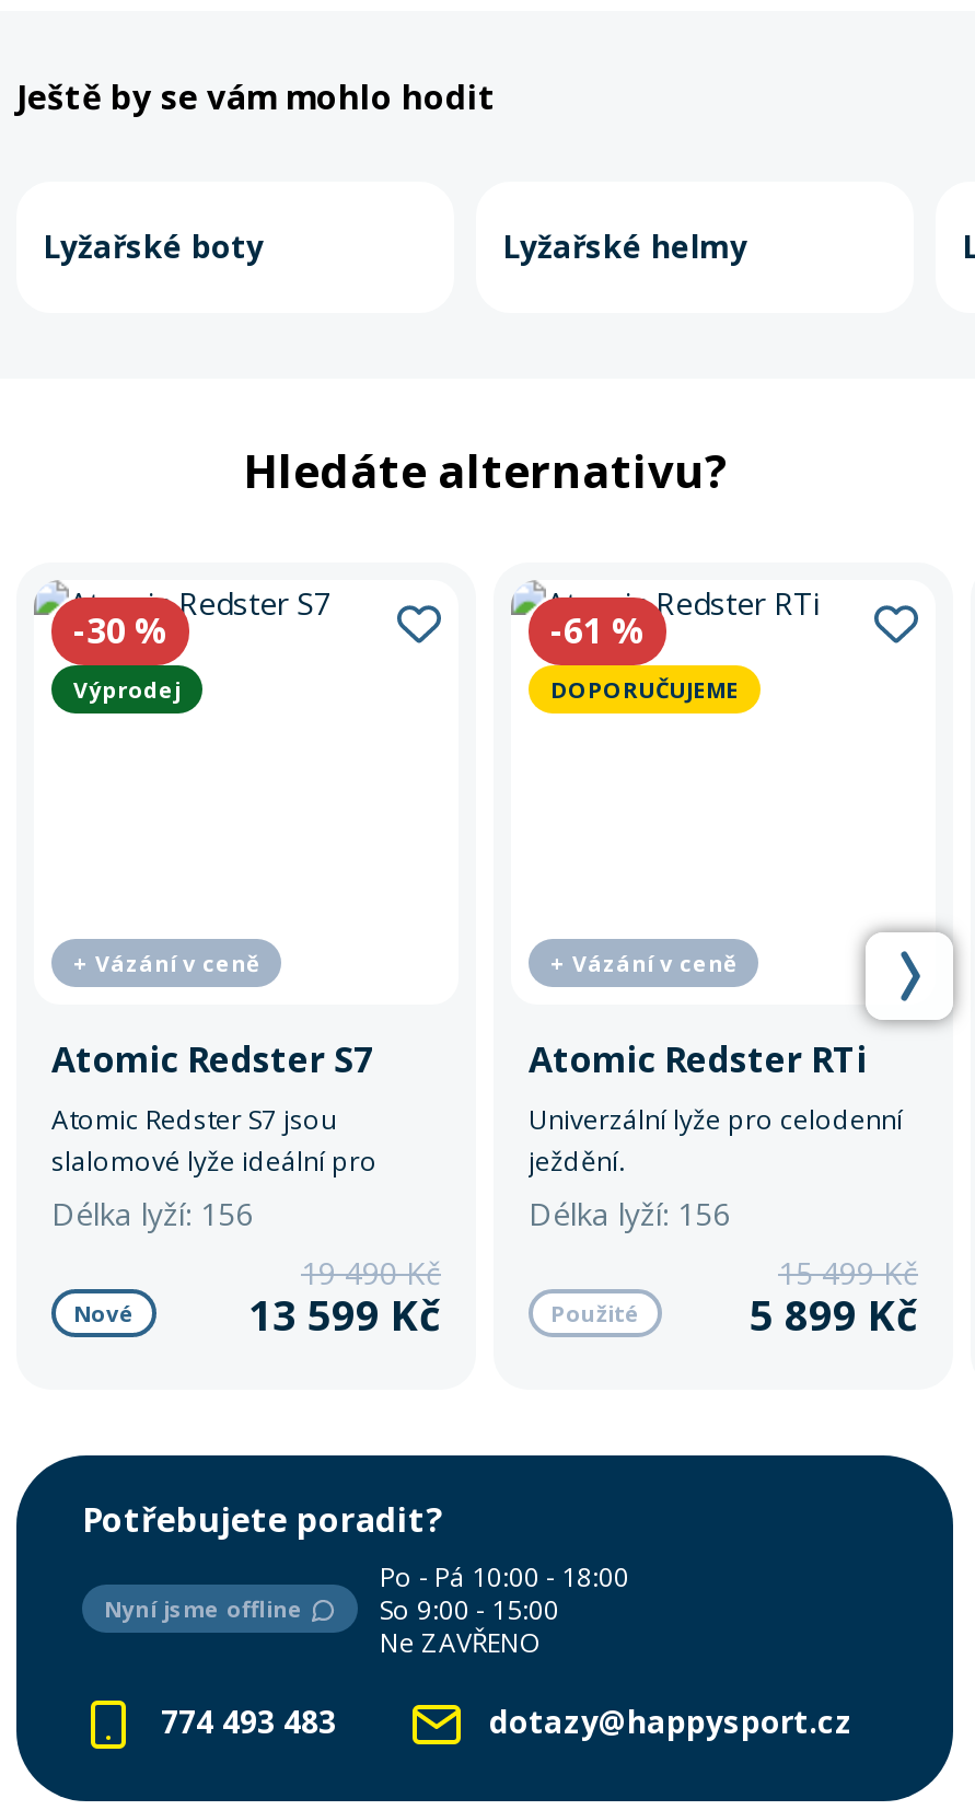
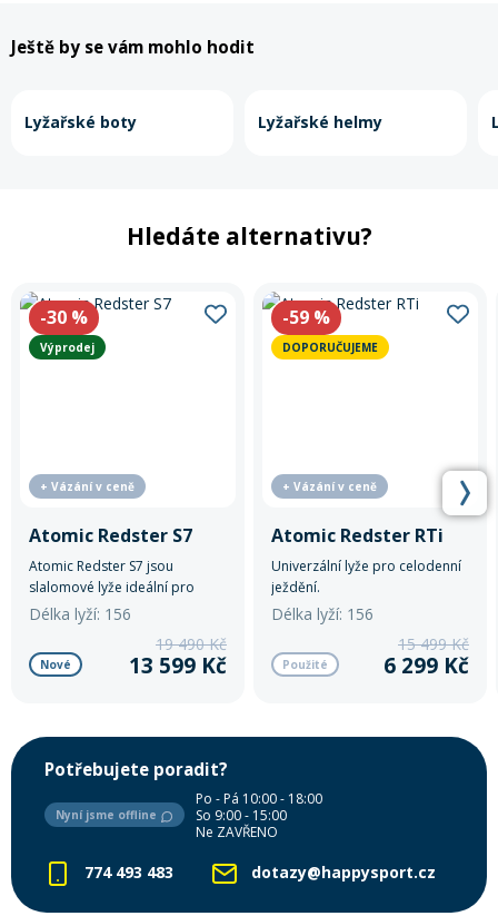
[550,606,645,654] -61% -> [282,305,330,329] -59%
[750,1286,918,1343] 5 899 Kč -> [384,651,469,680] 6 299 Kč

